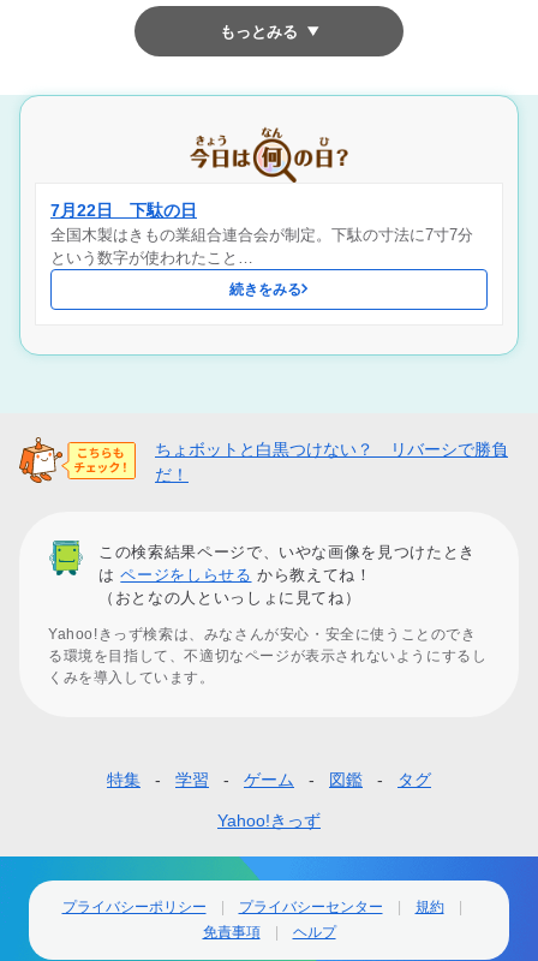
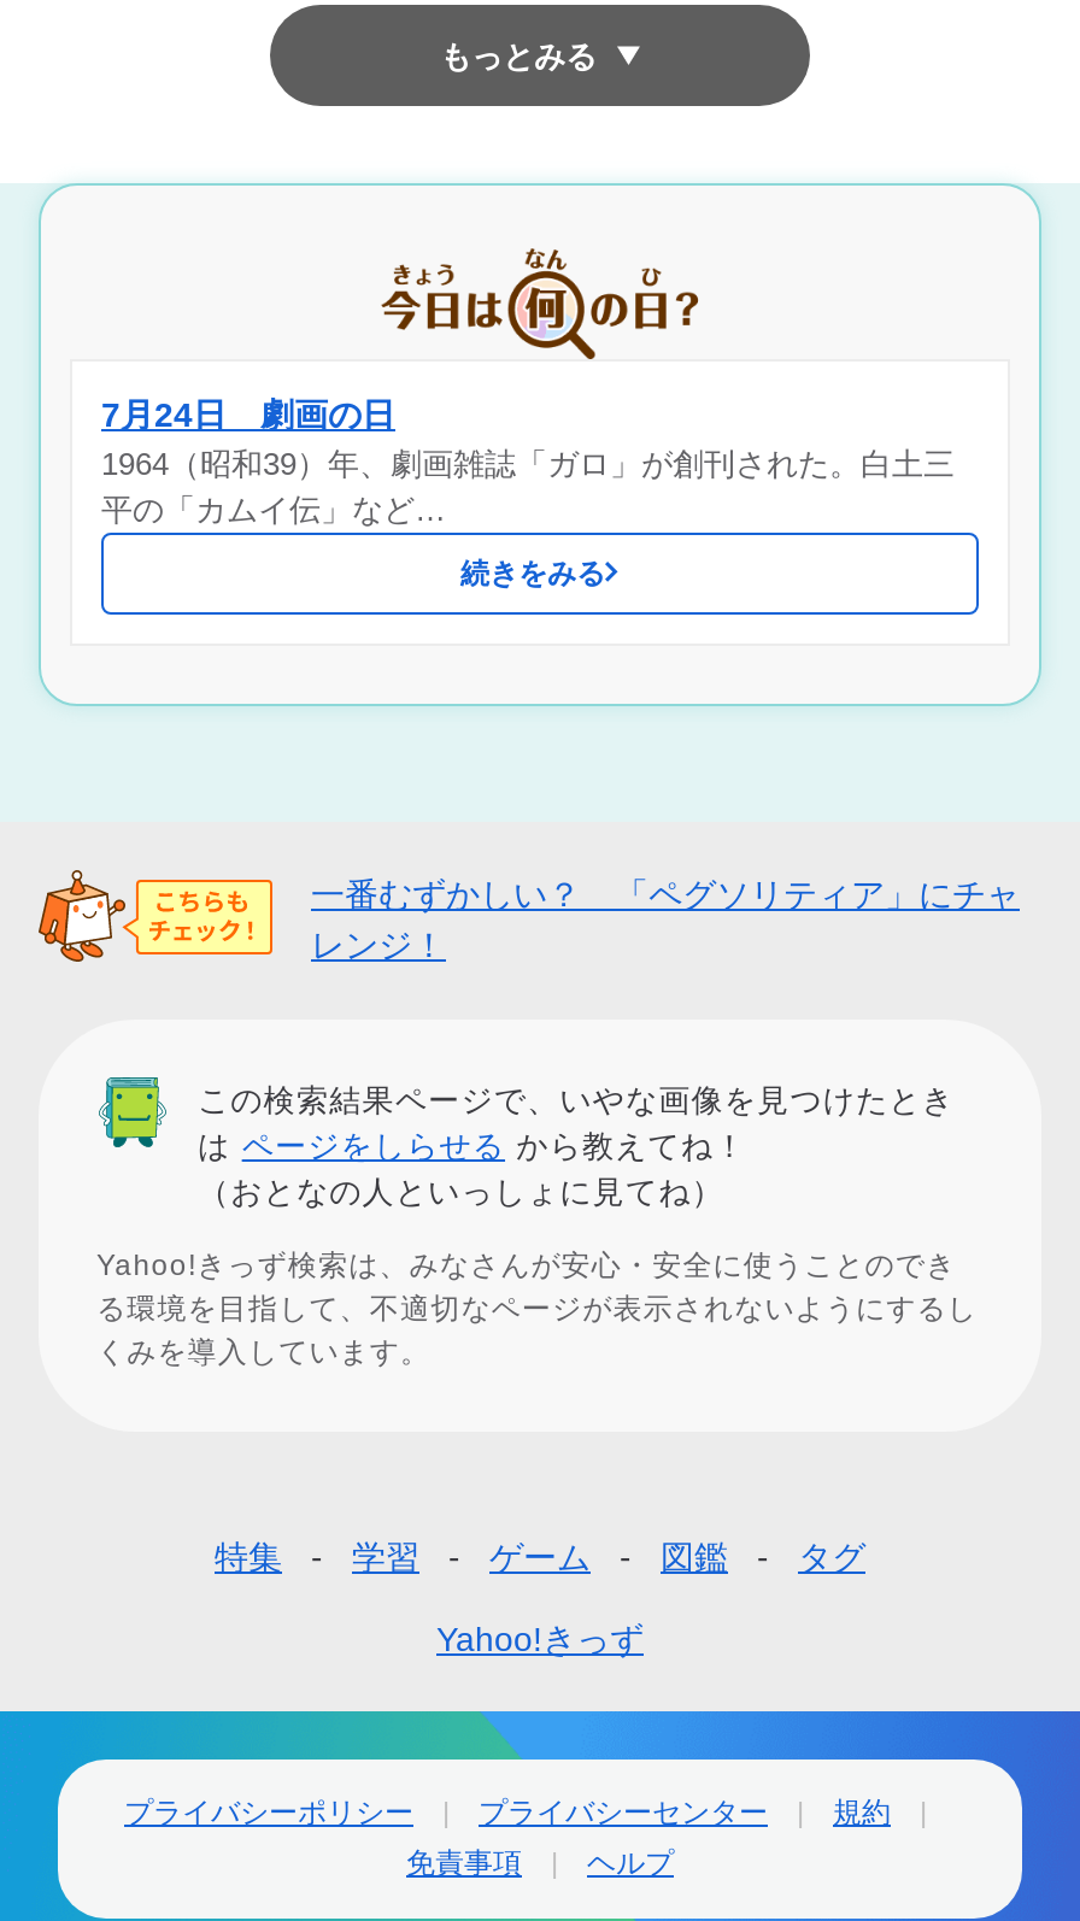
[50,200,473,266] 7月22日 下駄の日 | 全国木製はきもの業組合連合会が制定。下駄の寸法に7寸7分 | という数字が使われたこと… -> [101,395,955,527] 7月24日 劇画の日 | 1964（昭和39）年、劇画雑誌「ガロ」が創刊された。白土三 | 平の「カムイ伝」など…
[155,439,508,484] ちょボットと白黒つけない？ リバーシで勝負 | だ！ -> [311,874,1020,964] 一番むずかしい？ 「ペグソリティア」にチャ | レンジ！

